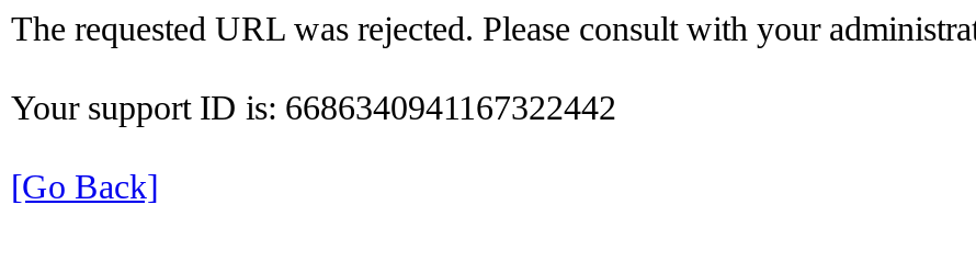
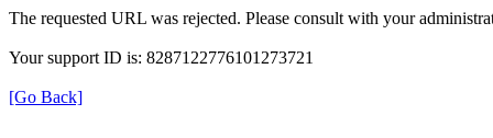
[11,89,616,126] Your support ID is: 6686340941167322442 -> [9,48,314,67] Your support ID is: 8287122776101273721

